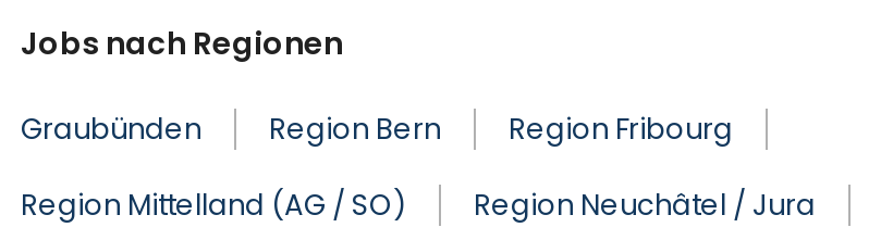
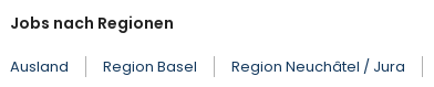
[21,109,733,227] Graubünden | Region Bern | Region Fribourg | Region Mittelland (AG / SO) -> [10,57,197,78] Ausland | Region Basel

